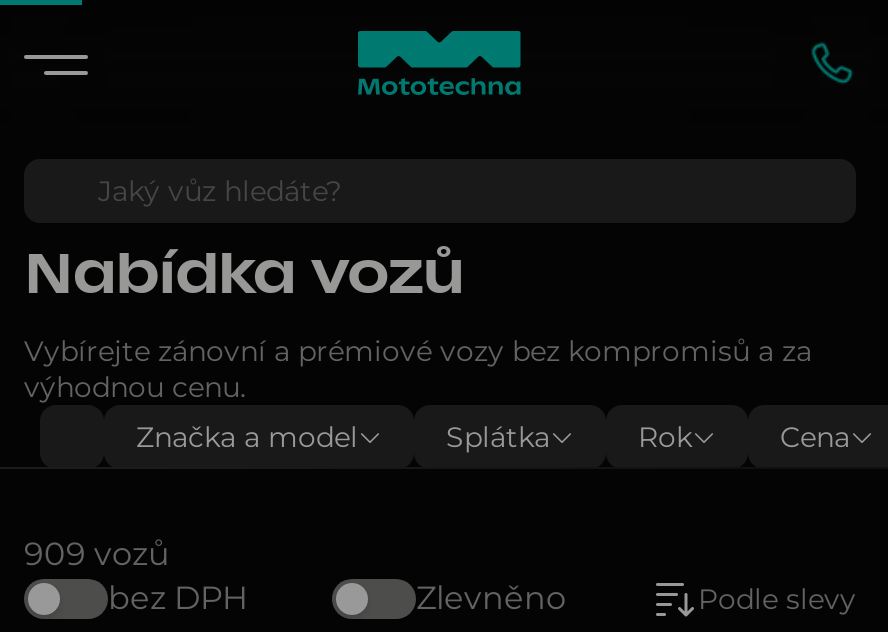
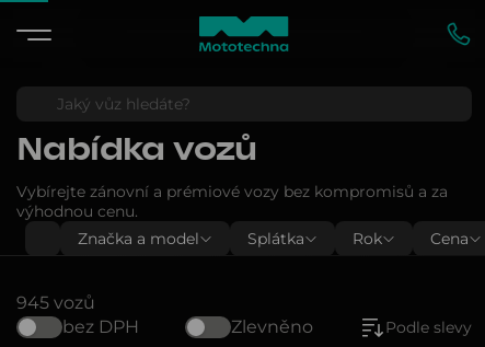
[24,535,170,573] 909 vozů -> [16,292,95,313] 945 vozů

